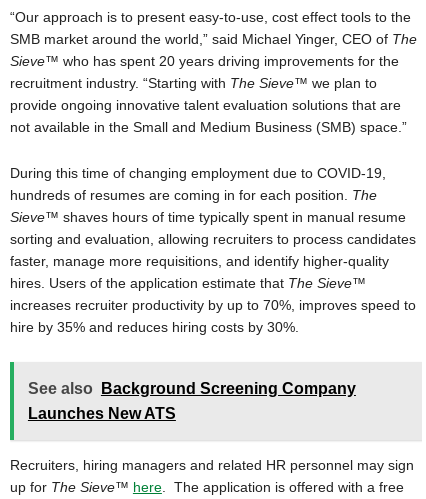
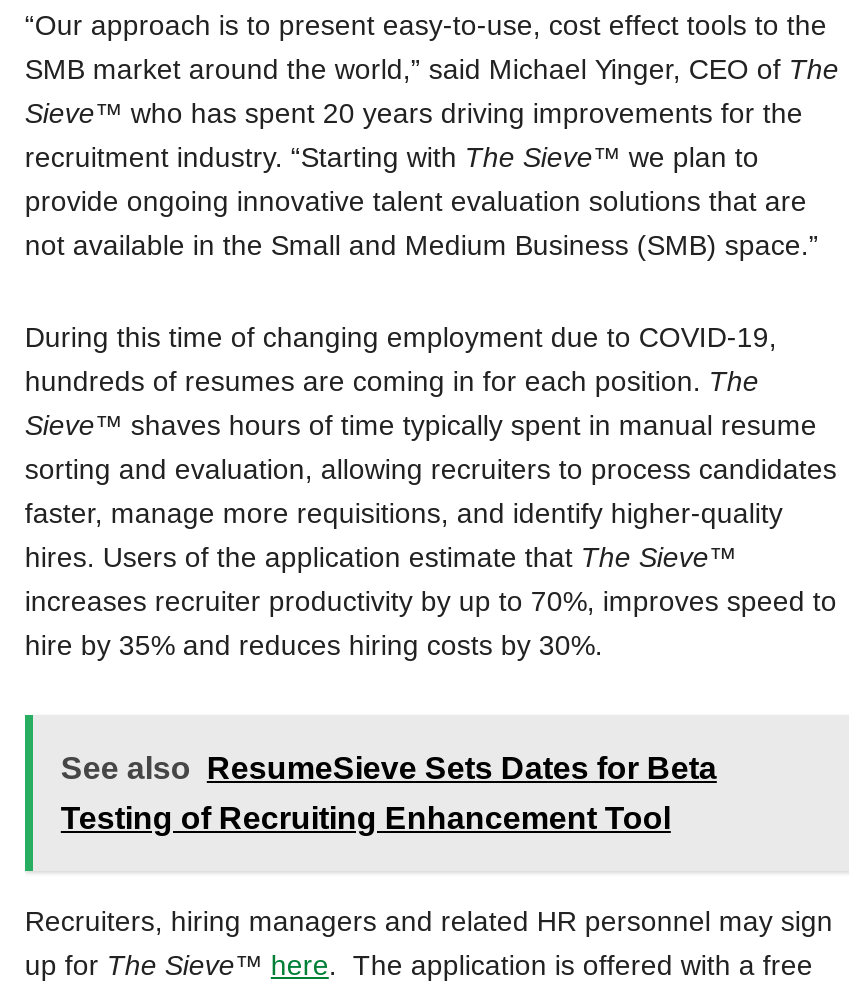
[28,380,356,397] See also Background Screening Company -> [61,751,717,785] See also ResumeSieve Sets Dates for Beta
[28,405,176,422] Launches New ATS -> [61,801,671,835] Testing of Recruiting Enhancement Tool

